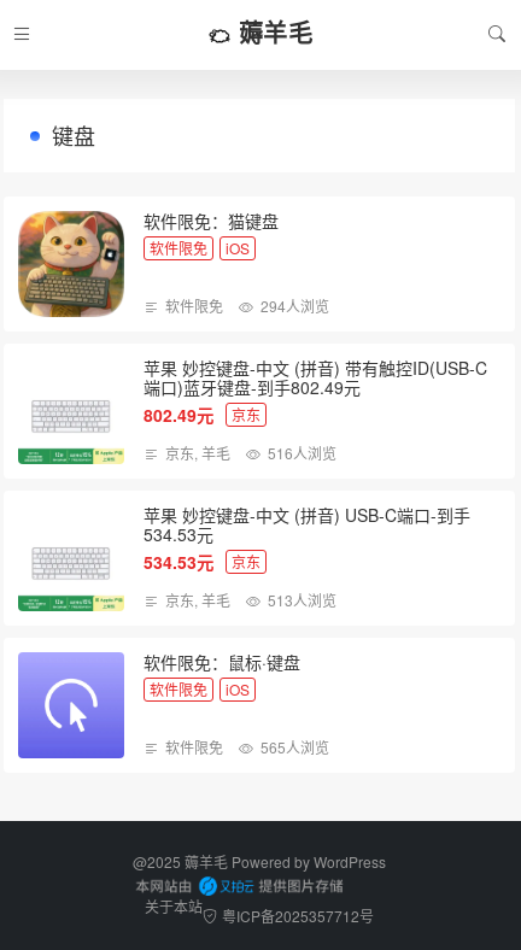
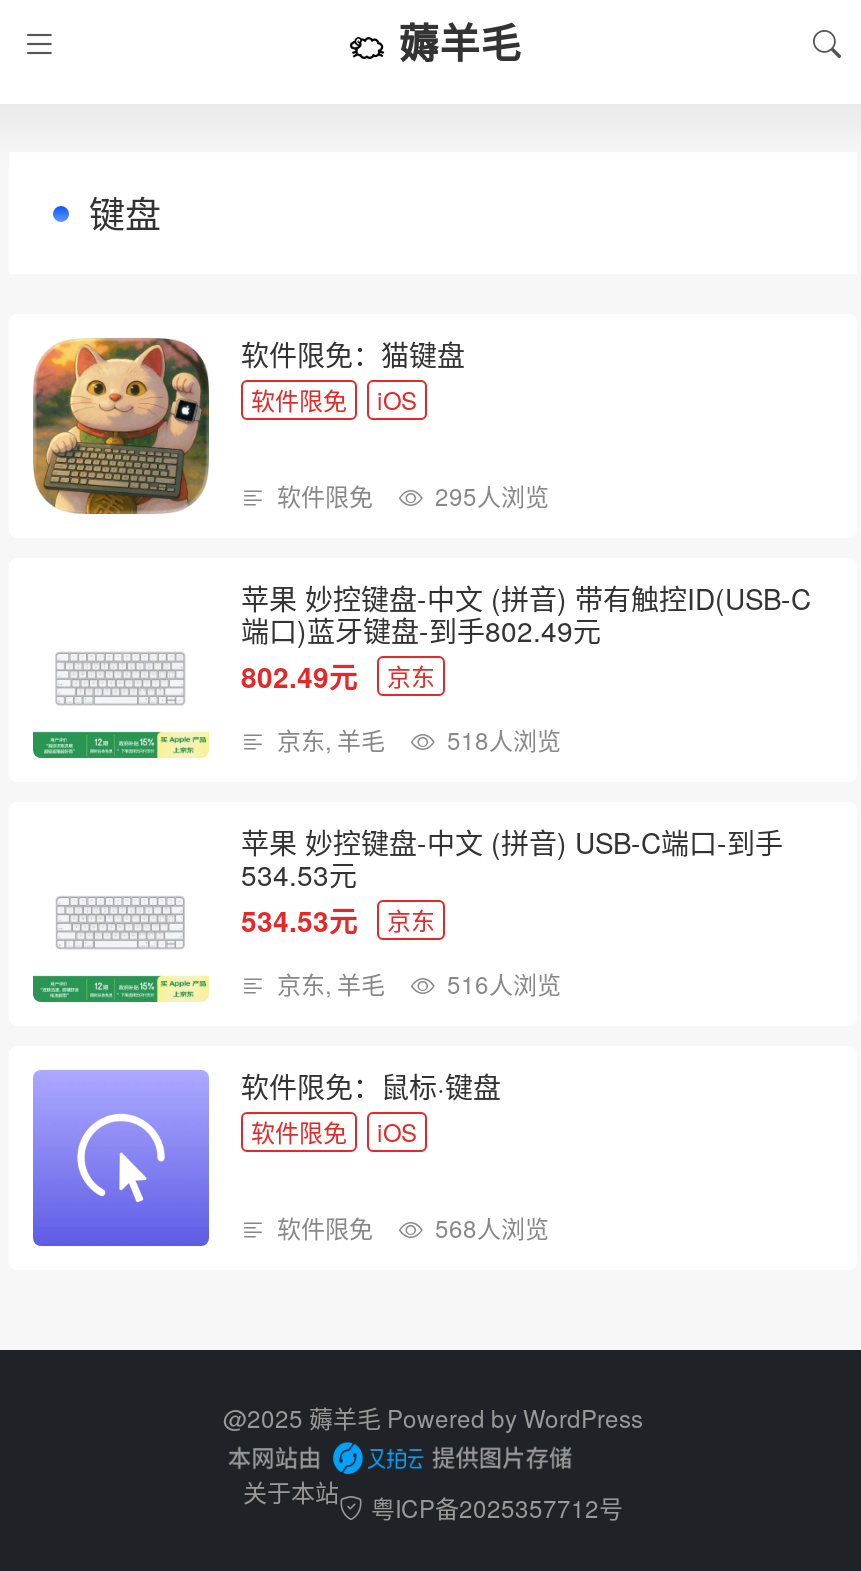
[165,295,329,316] 软件限免 294人浏览 -> [277,478,549,512] 软件限免 295人浏览
[165,442,336,463] 京东,羊毛 516人浏览 -> [277,722,561,756] 京东,羊毛 518人浏览
[165,590,336,610] 京东,羊毛 513人浏览 -> [277,966,561,1000] 京东,羊毛 516人浏览
[165,737,329,757] 软件限免 565人浏览 -> [277,1210,549,1244] 软件限免 568人浏览

